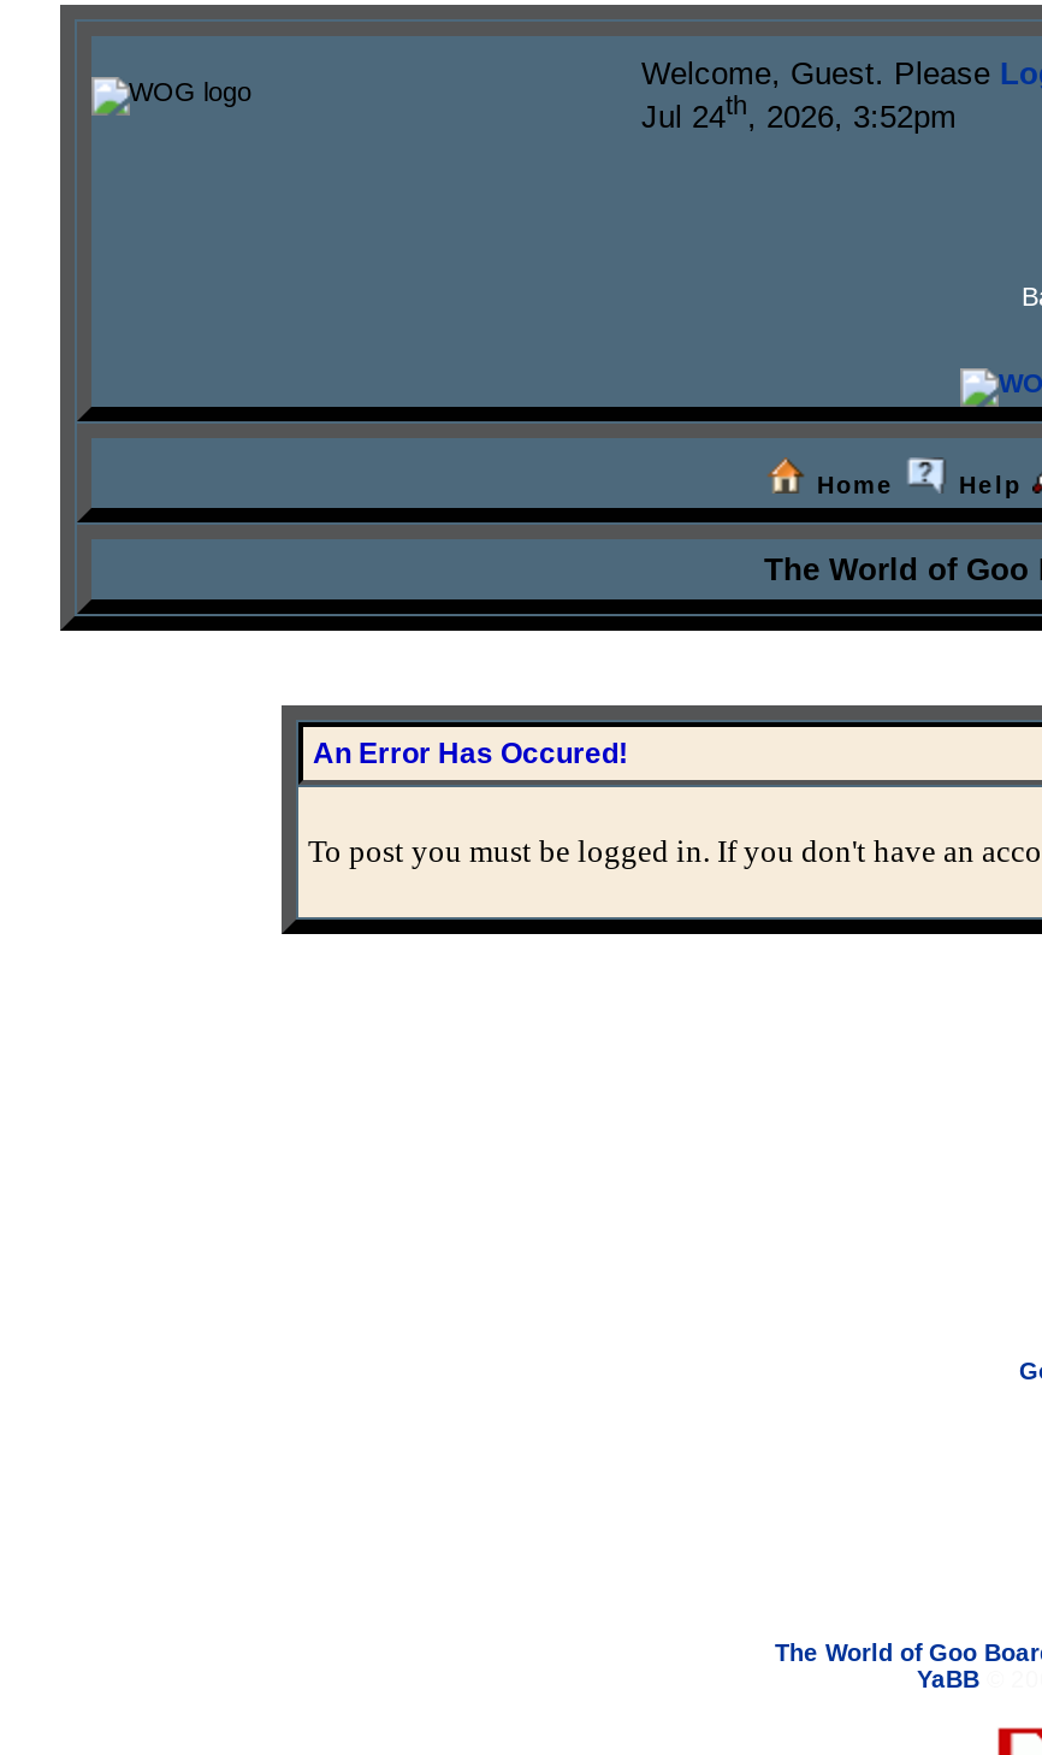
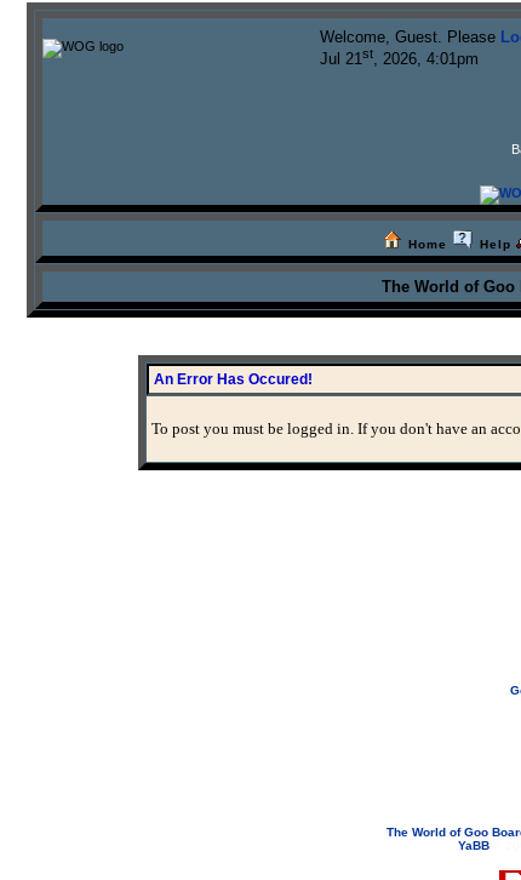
[641,91,957,136] Jul 24th, 2026, 3:52pm -> [319,46,478,68] Jul 21st, 2026, 4:01pm

